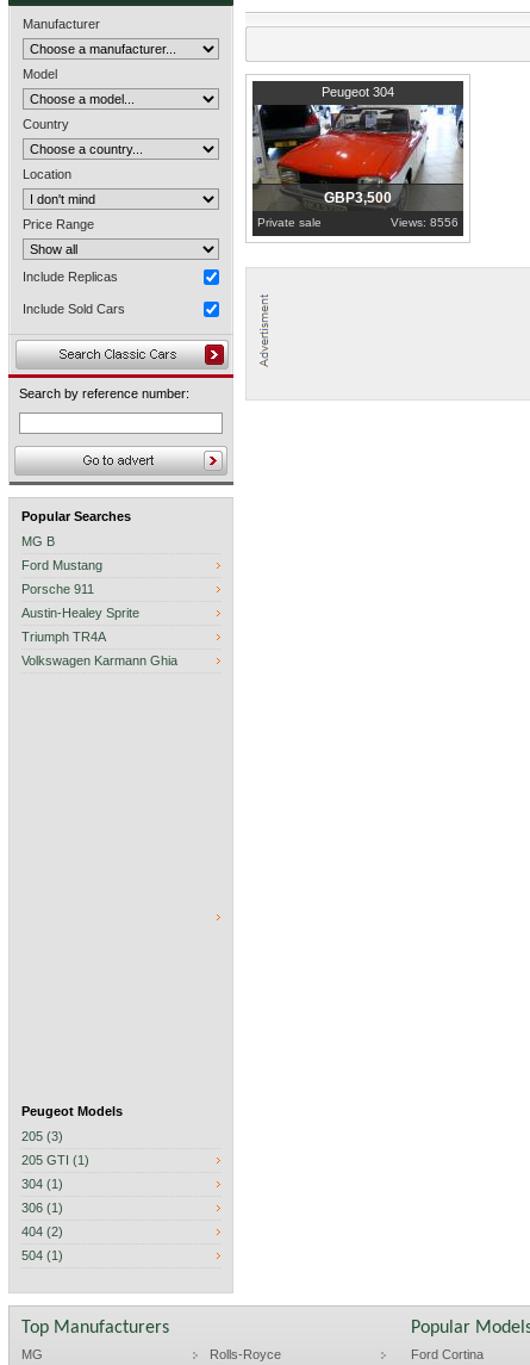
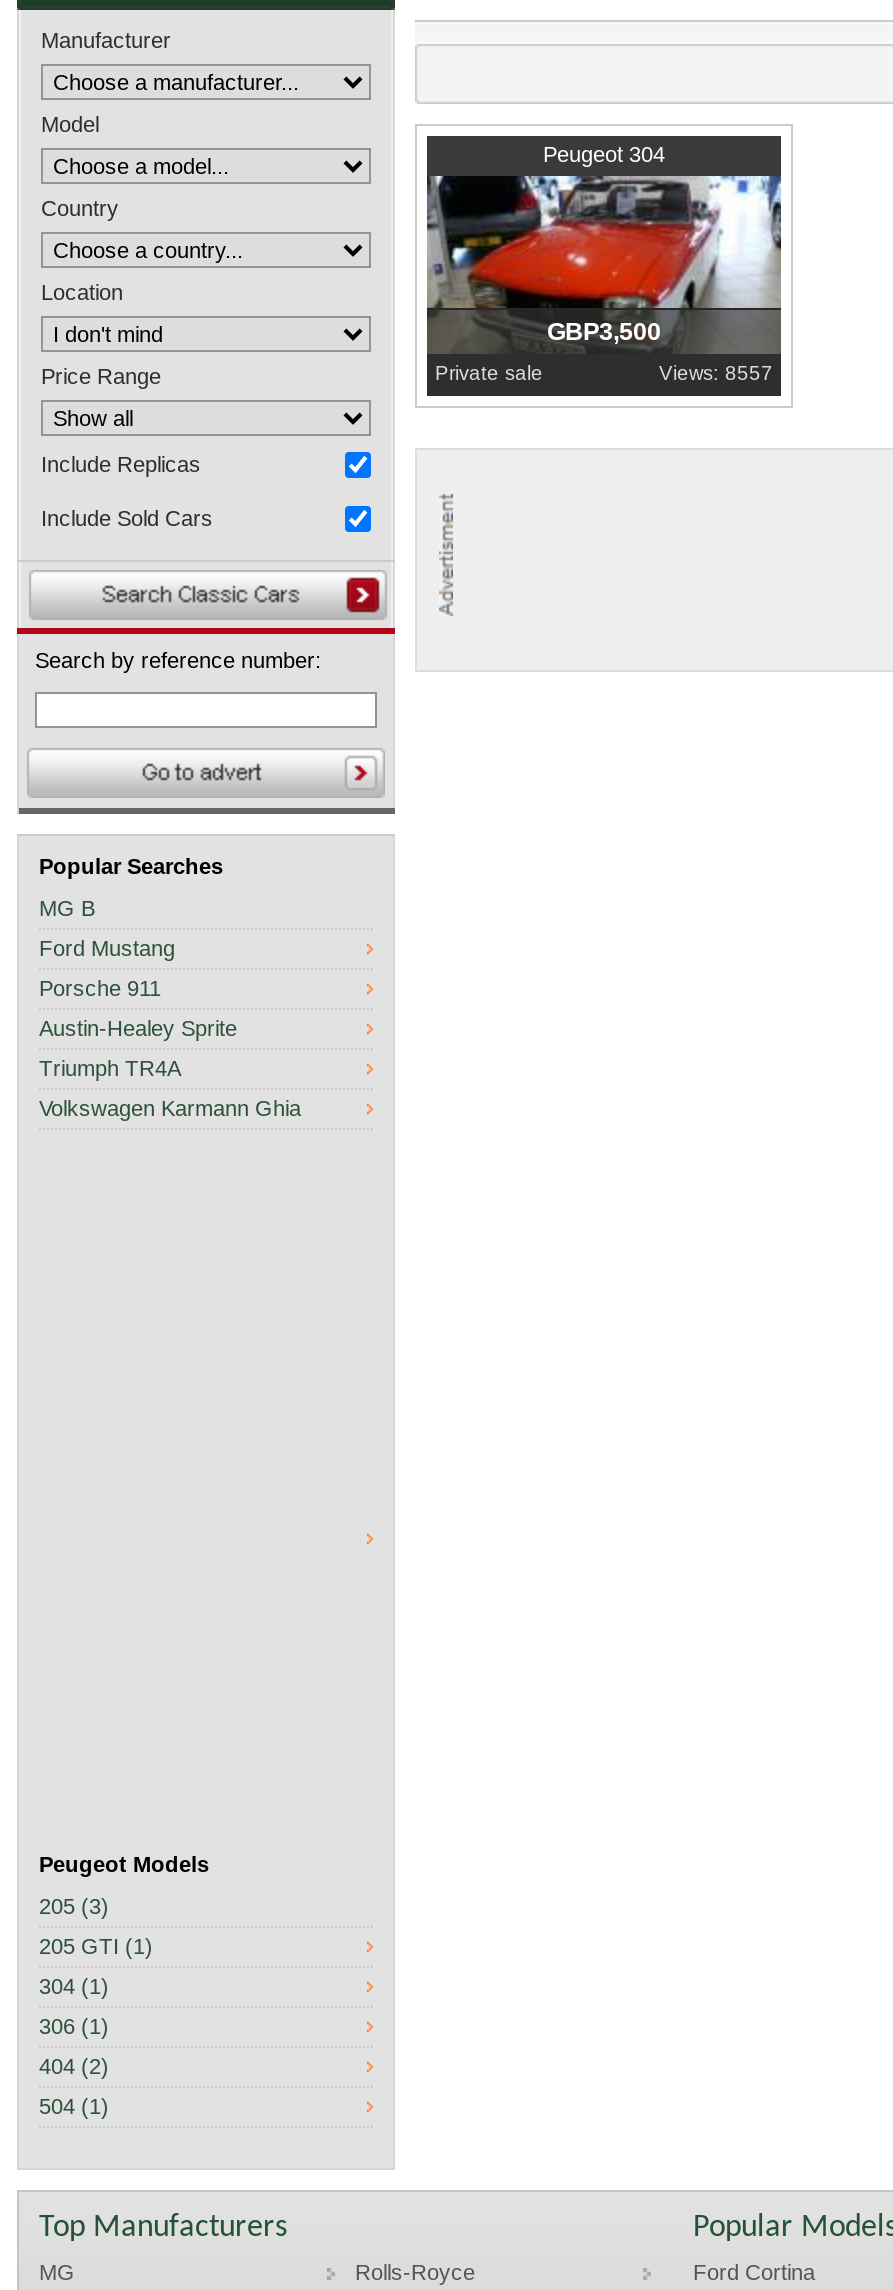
[391,216,459,229] Views: 8556 -> [659,362,773,384] Views: 8557

